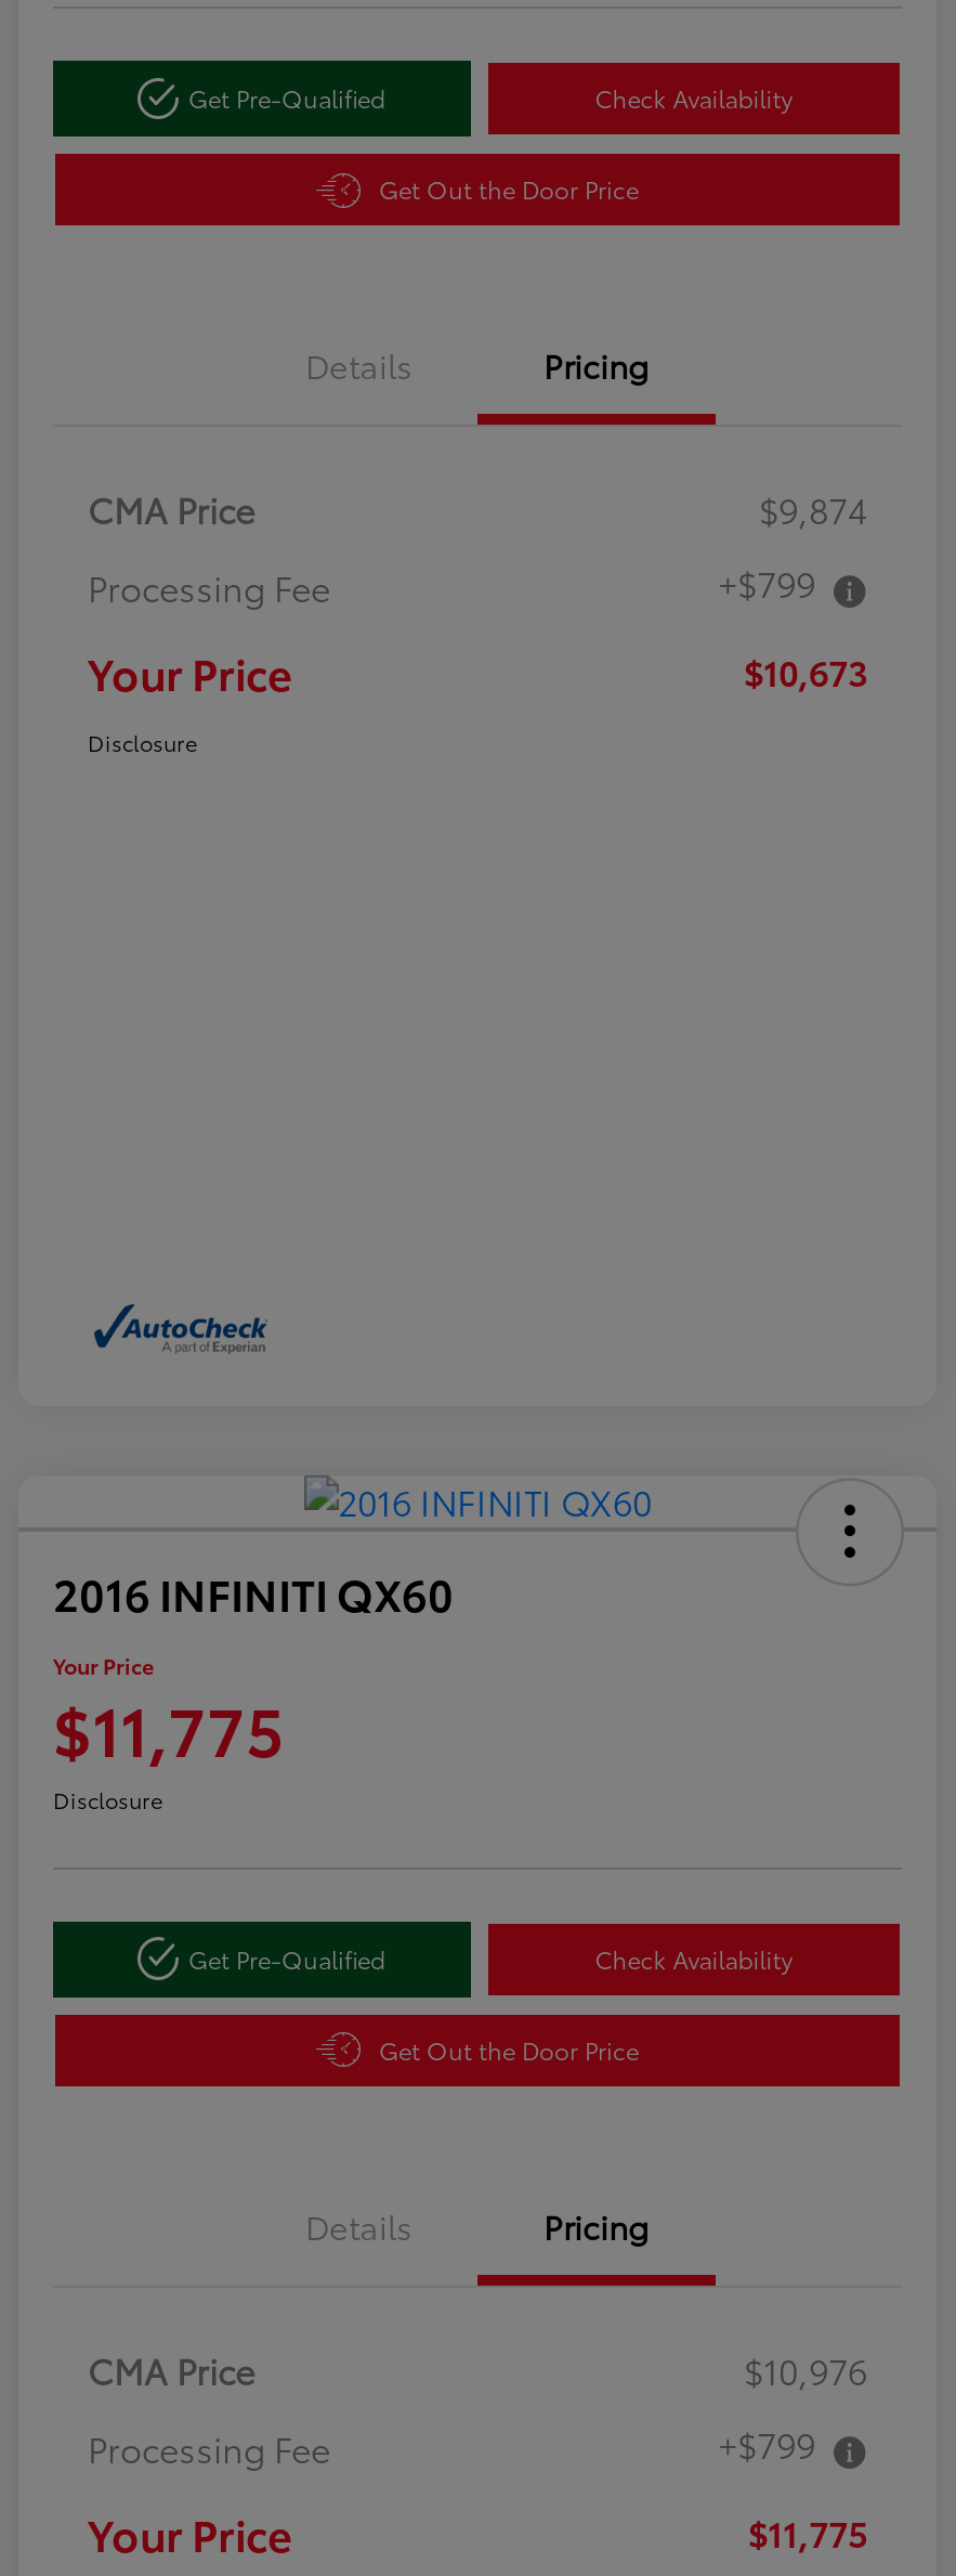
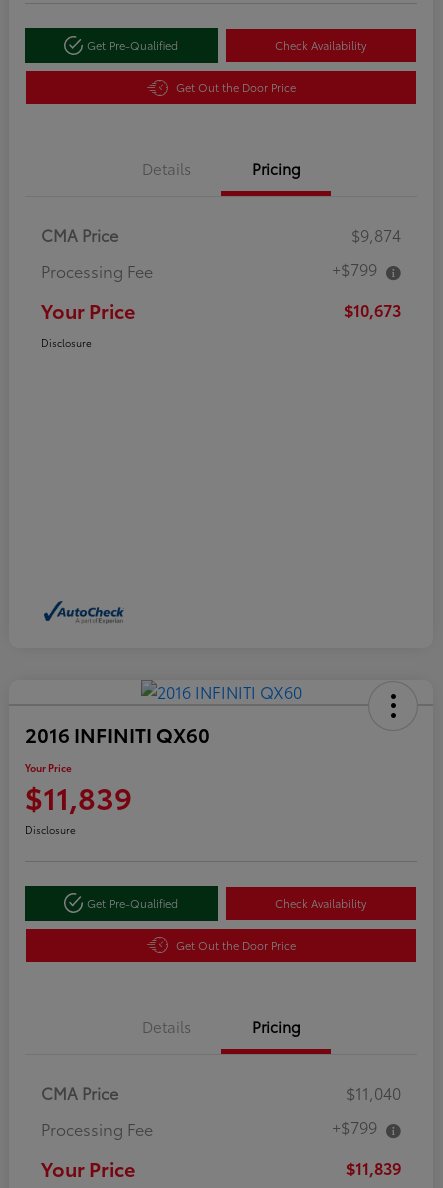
[53,1681,285,1774] $11,775 -> [25,775,132,818] $11,839
[744,2344,867,2393] $10,976 -> [346,1081,401,1104] $11,040
[748,2506,867,2556] $11,775 -> [346,1156,401,1179] $11,839

